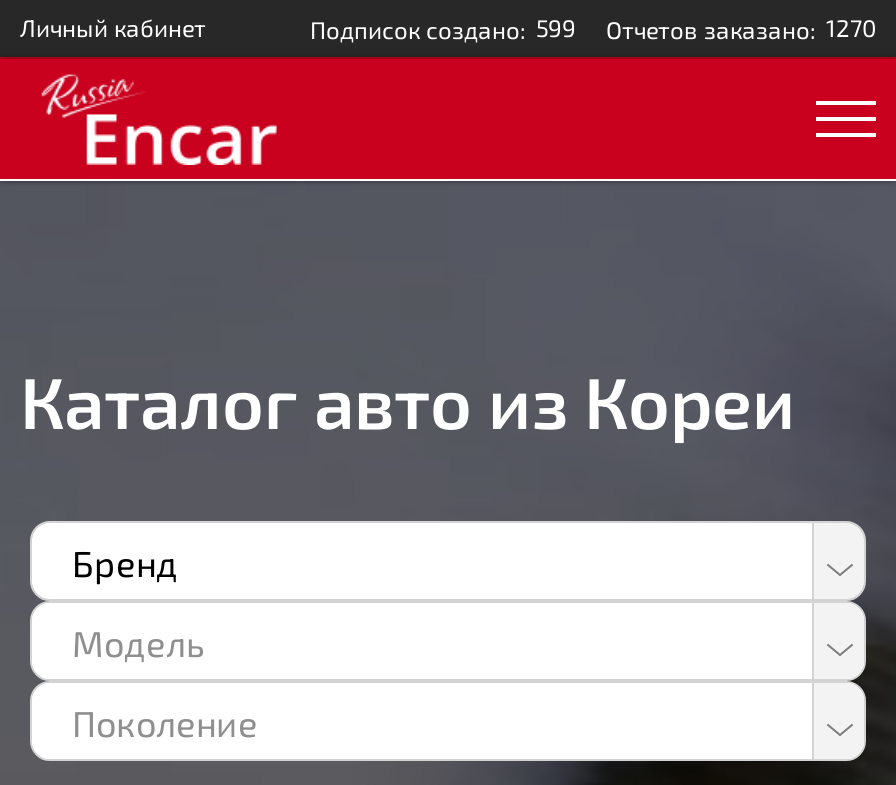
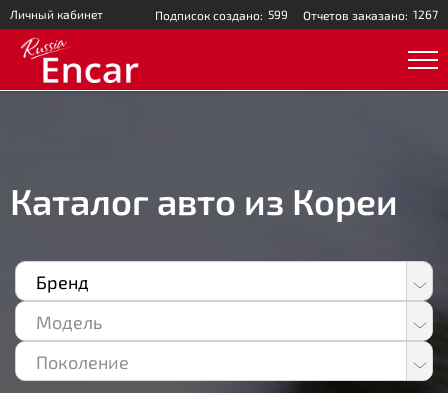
[606,13,876,42] Отчетов заказано: 1270 -> [303,7,438,21] Отчетов заказано: 1267

